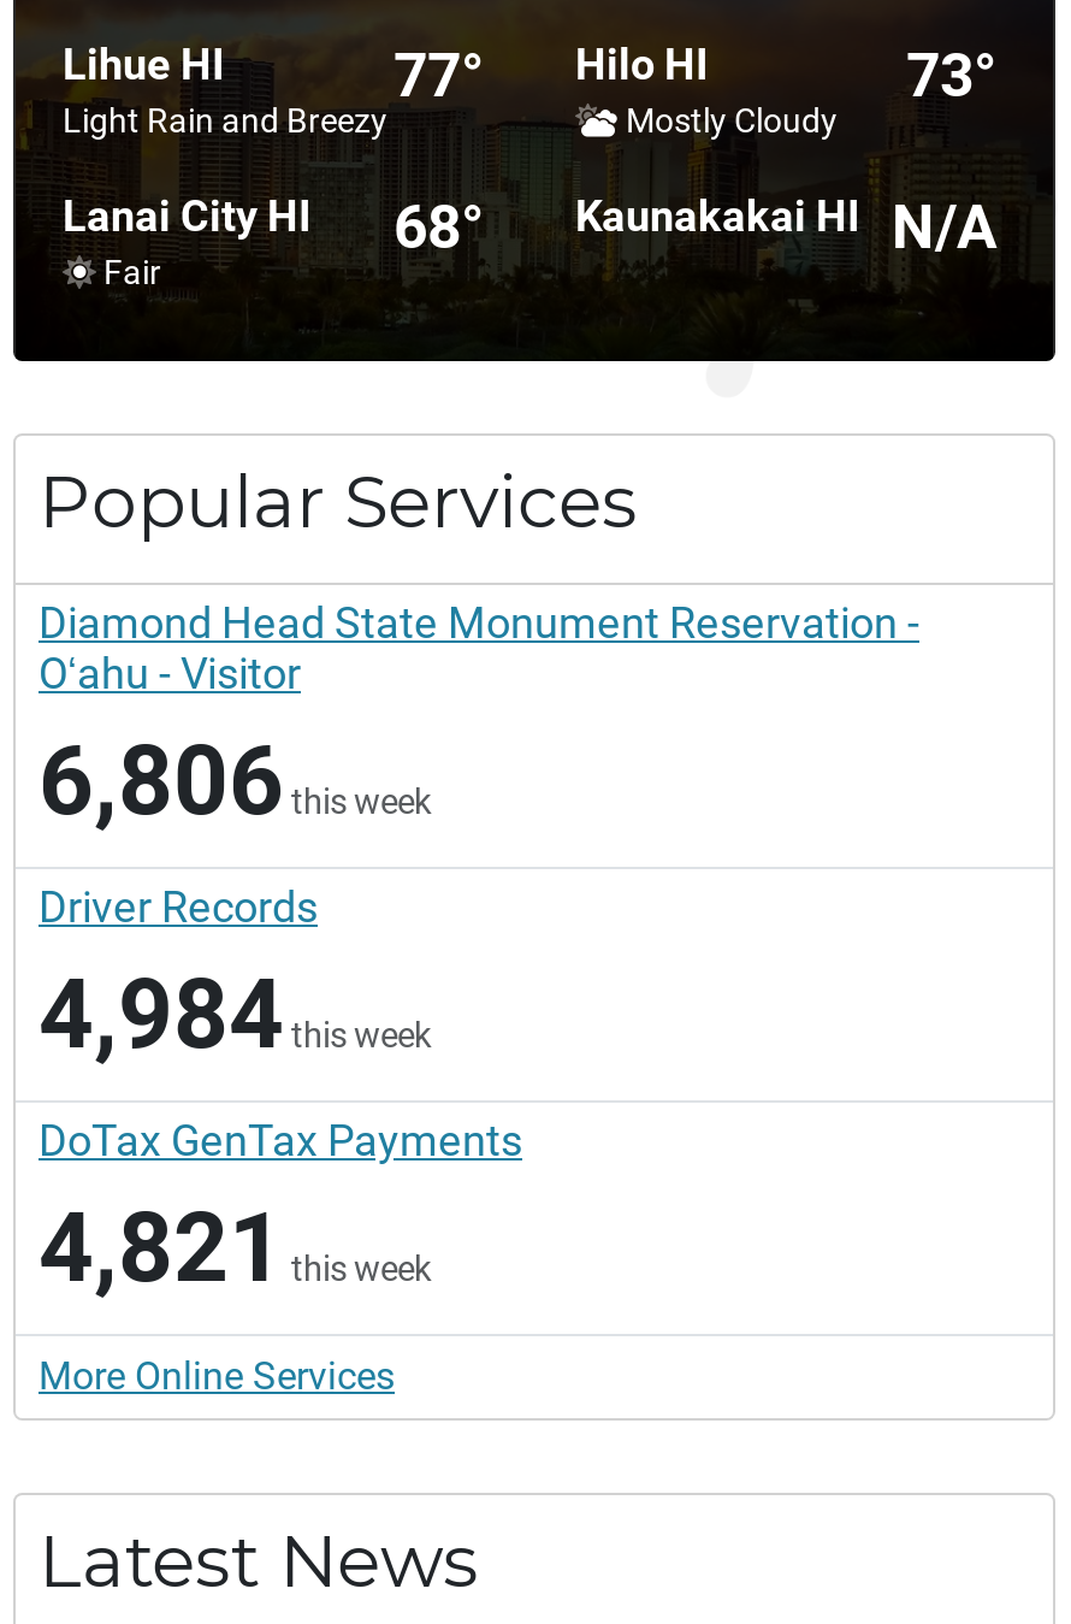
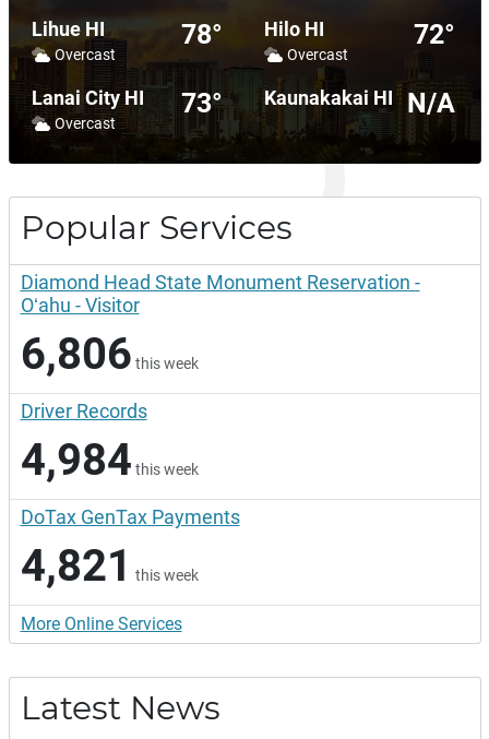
[394,39,708,111] 77° Hilo HI -> [181,17,324,50] 78° Hilo HI
[906,41,998,111] 73° -> [414,19,455,50] 72°
[63,101,387,140] Light Rain and Breezy -> [51,46,115,63] Overcast
[619,101,838,140] Mostly Cloudy -> [283,46,348,63] Overcast
[63,190,998,262] Lanai City HI 68° Kaunakakai HI N/A -> [31,86,455,119] Lanai City HI 73° Kaunakakai HI N/A
[96,253,161,291] Fair -> [51,115,115,132] Overcast

